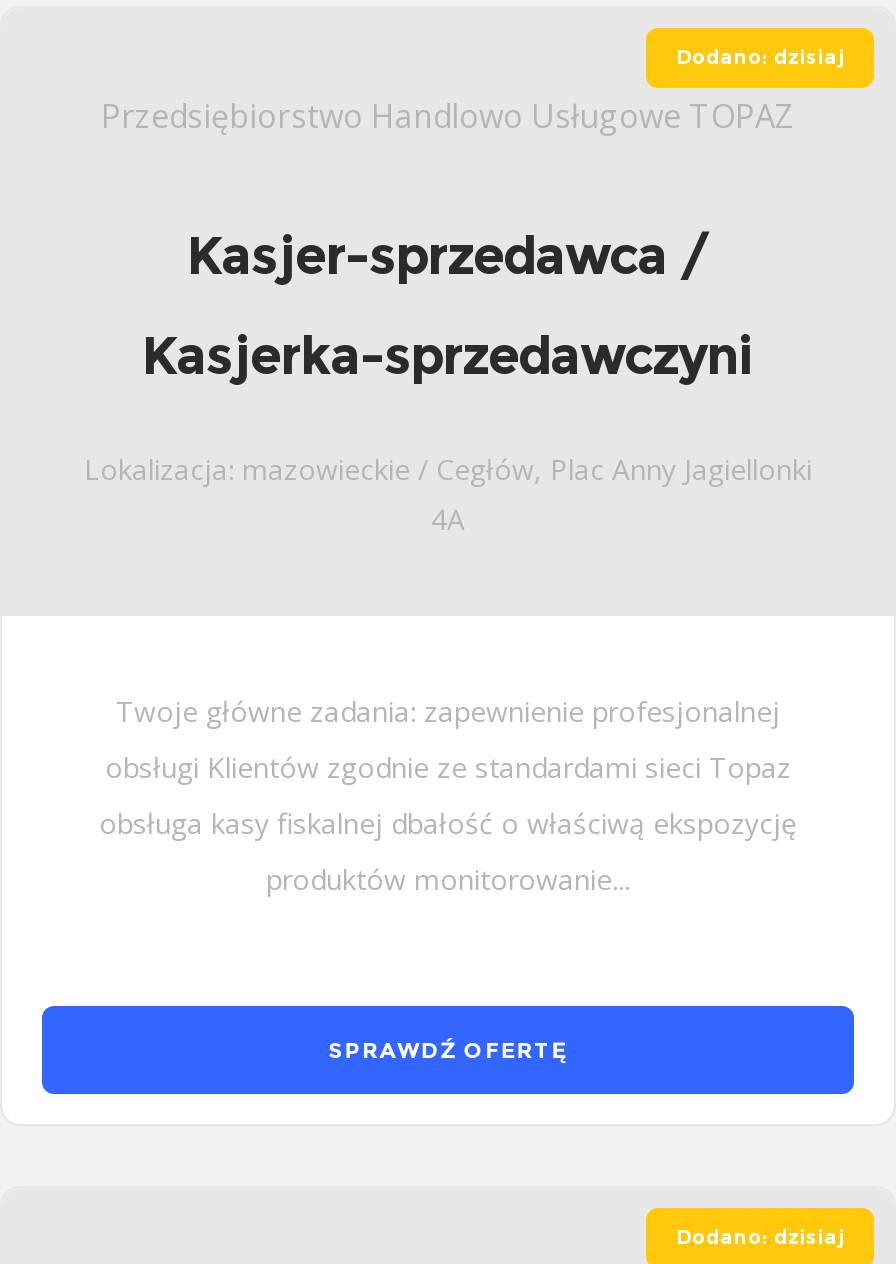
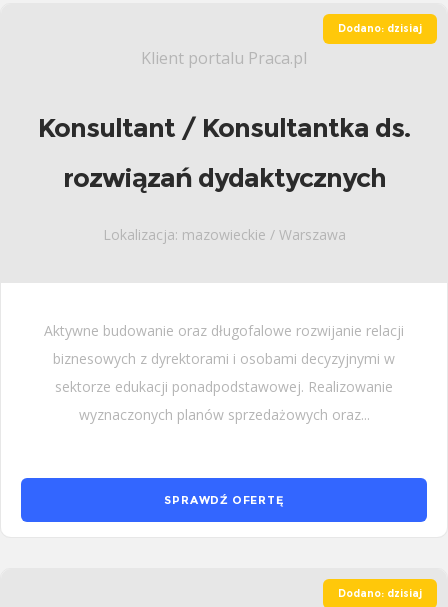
[101,94,795,138] Przedsiębiorstwo Handlowo Usługowe TOPAZ -> [141,47,307,69] Klient portalu Praca.pl
[187,224,709,288] Kasjer-sprzedawca / -> [38,112,410,144] Konsultant / Konsultantka ds.
[142,324,754,388] Kasjerka-sprzedawczyni -> [62,162,385,194] rozwiązań dydaktycznych
[84,450,812,538] Lokalizacja: mazowieckie / Cegłów, Plac Anny Jagiellonki | 4A -> [102,225,345,244] Lokalizacja: mazowieckie / Warszawa
[116,692,780,730] Twoje główne zadania: zapewnienie profesjonalnej -> [44,321,404,340] Aktywne budowanie oraz długofalowe rozwijanie relacji
[105,748,791,786] obsługi Klientów zgodnie ze standardami sieci Topaz -> [53,349,395,368] biznesowych z dyrektorami i osobami decyzyjnymi w
[99,804,797,842] obsługa kasy fiskalnej dbałość o właściwą ekspozycję -> [55,377,393,396] sektorze edukacji ponadpodstawowej. Realizowanie
[266,860,630,898] produktów monitorowanie... -> [78,405,369,424] wyznaczonych planów sprzedażowych oraz...

